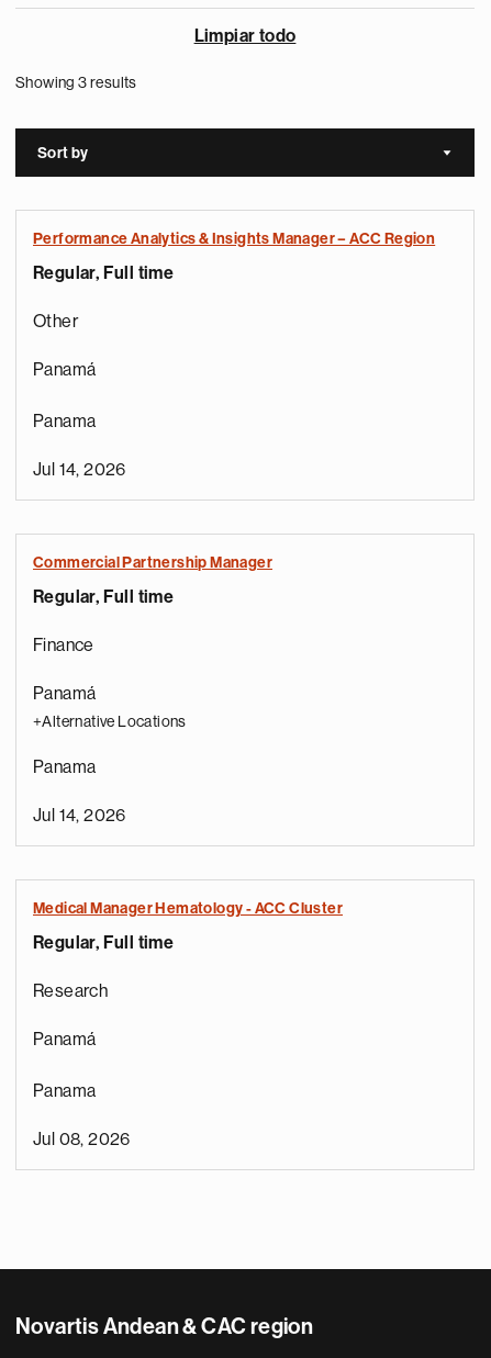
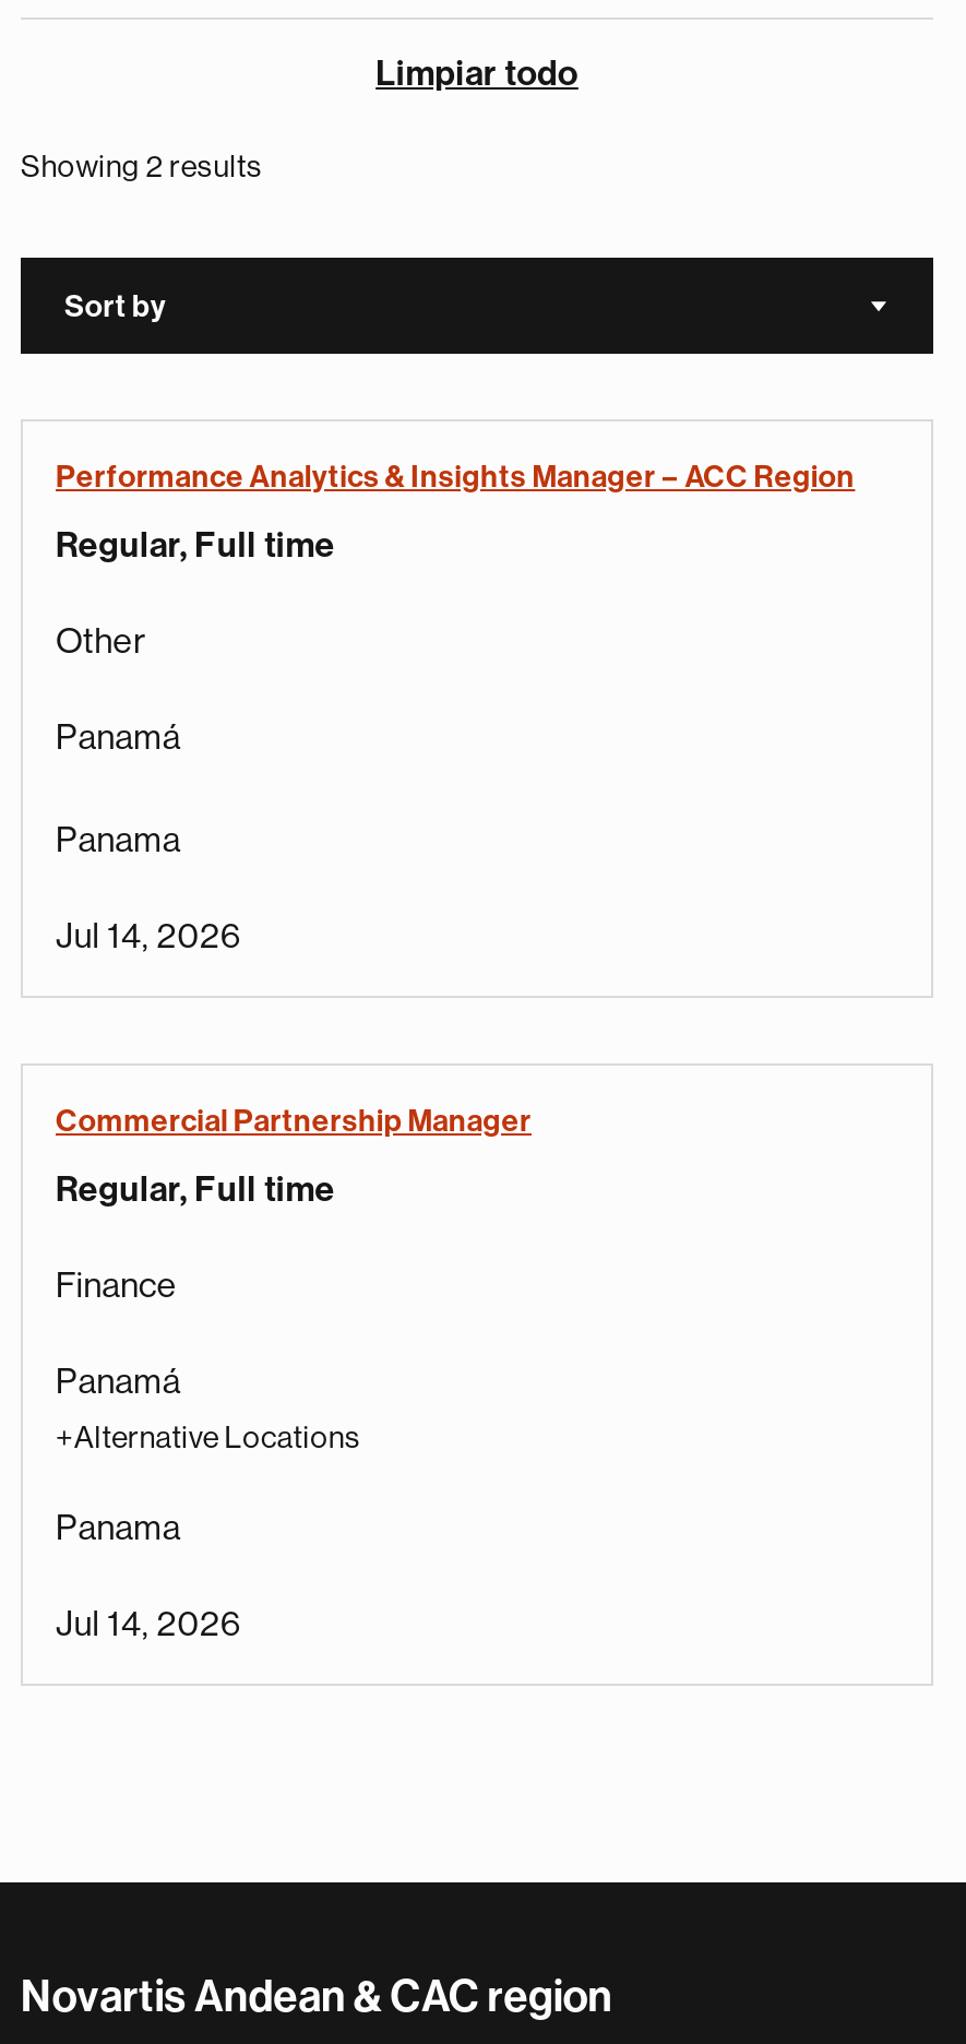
[15,75,137,90] Showing 3 results -> [21,151,263,181] Showing 2 results
[33,900,343,1148] Medical Manager Hematology - ACC Cluster | Regular, Full time | Research | Panamá | Panama | Jul 08, 2026 -> none

